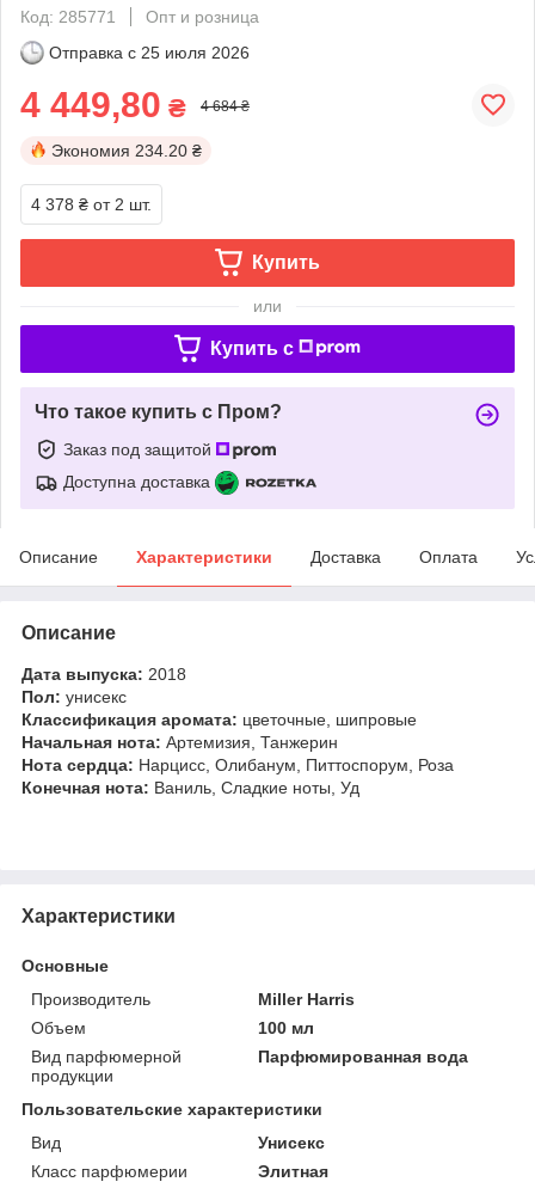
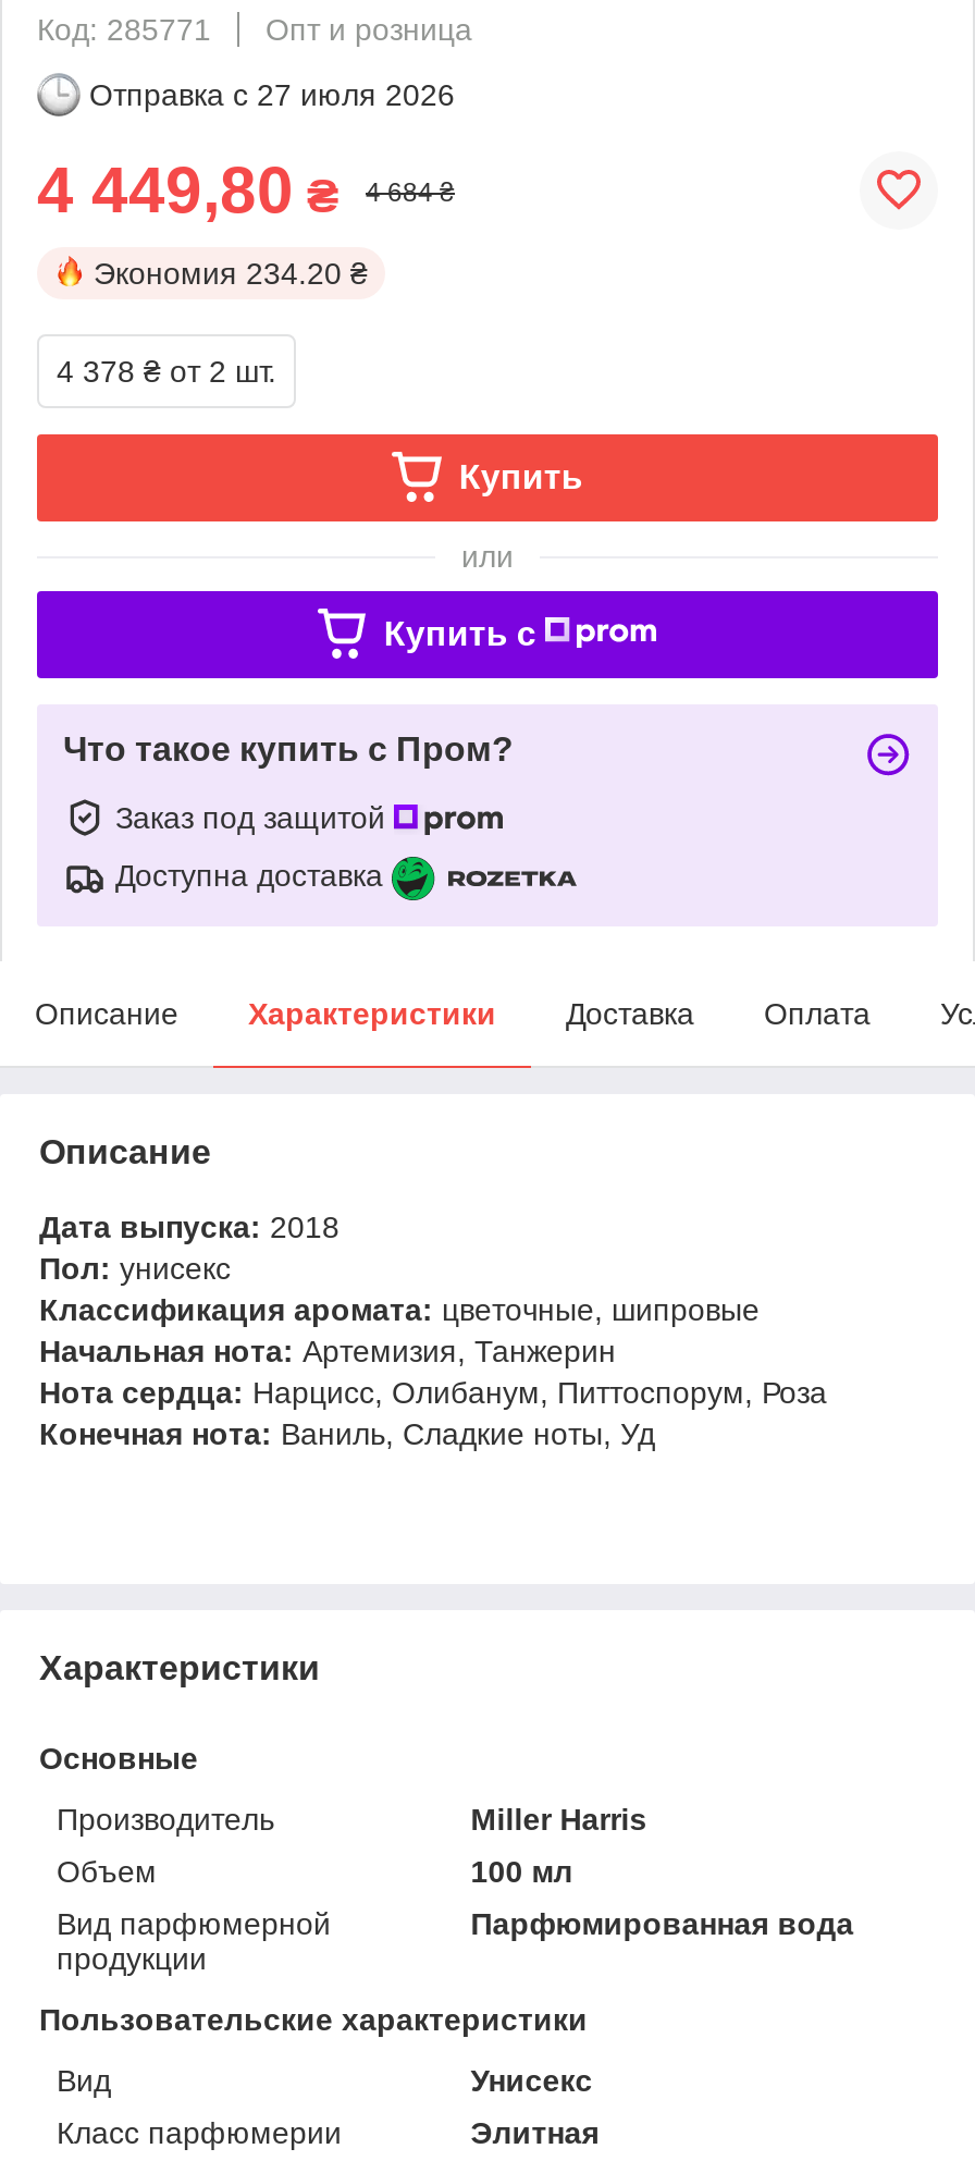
[49,43,250,62] Отправка с 25 июля 2026 -> [89,77,455,112] Отправка с 27 июля 2026

